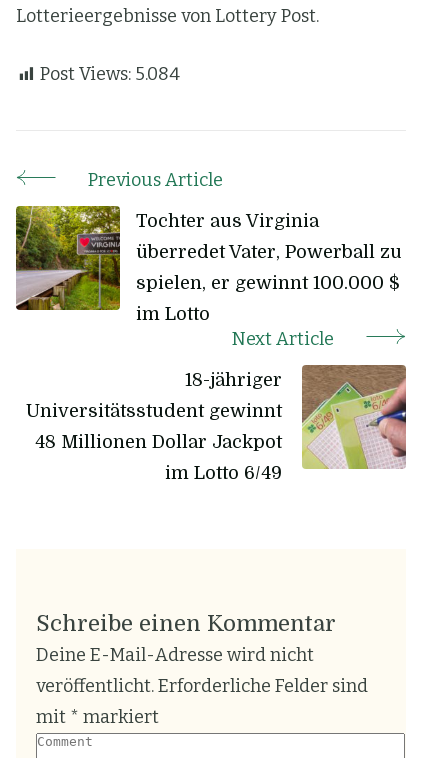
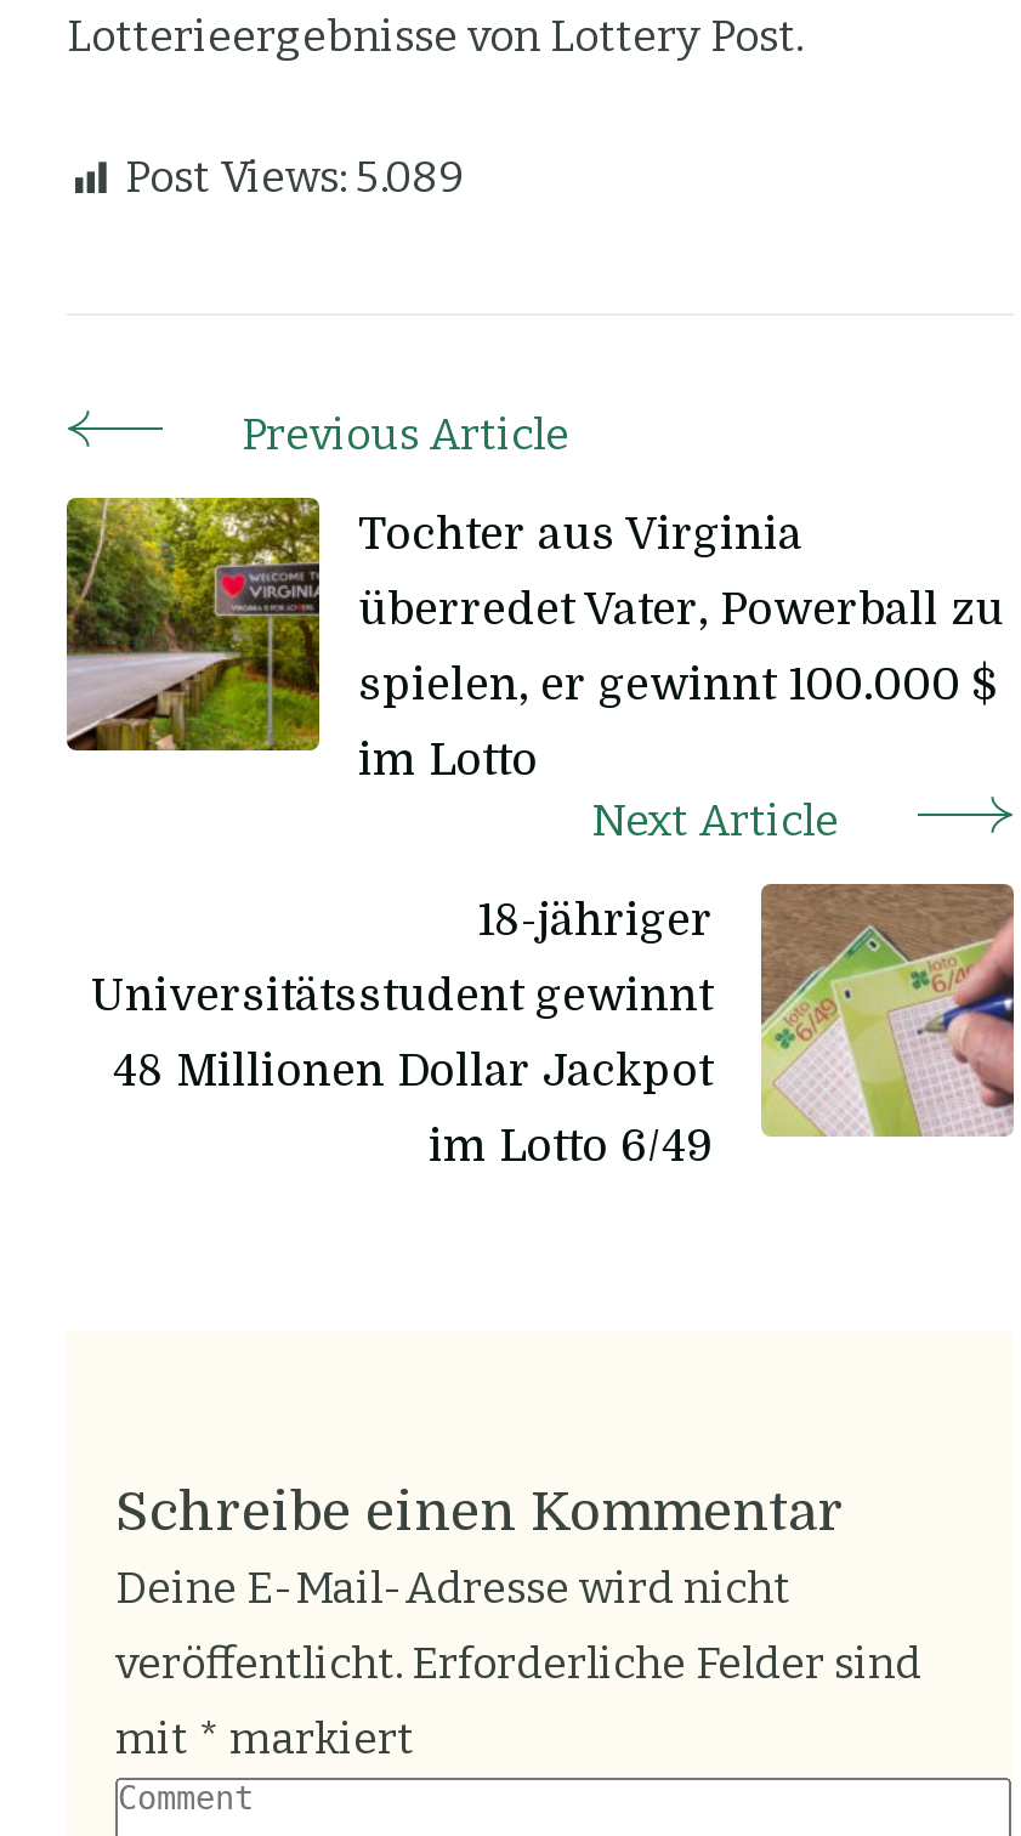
[40,63,180,85] Post Views: 5.084 -> [125,151,465,205] Post Views: 5.089

